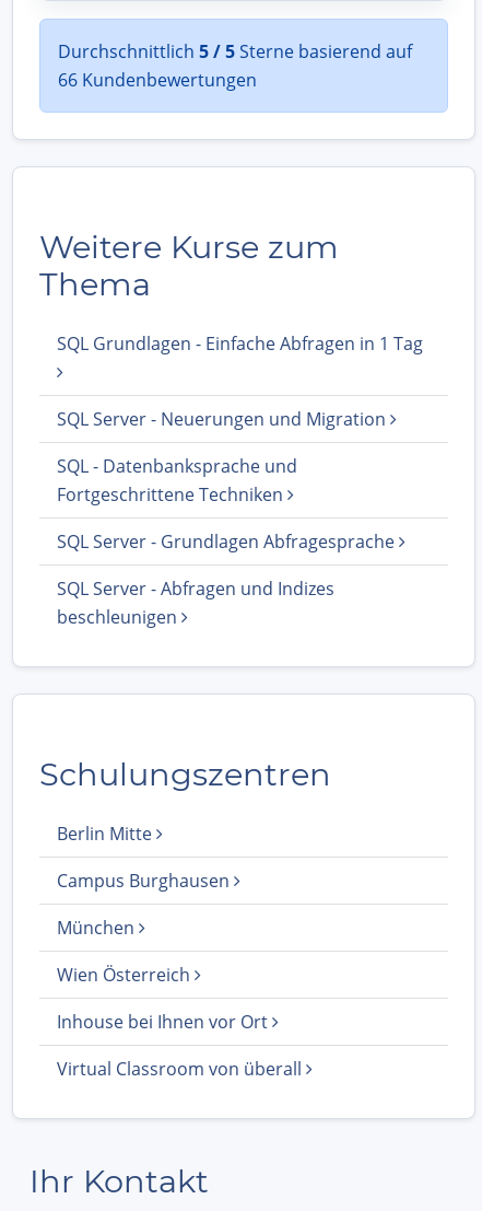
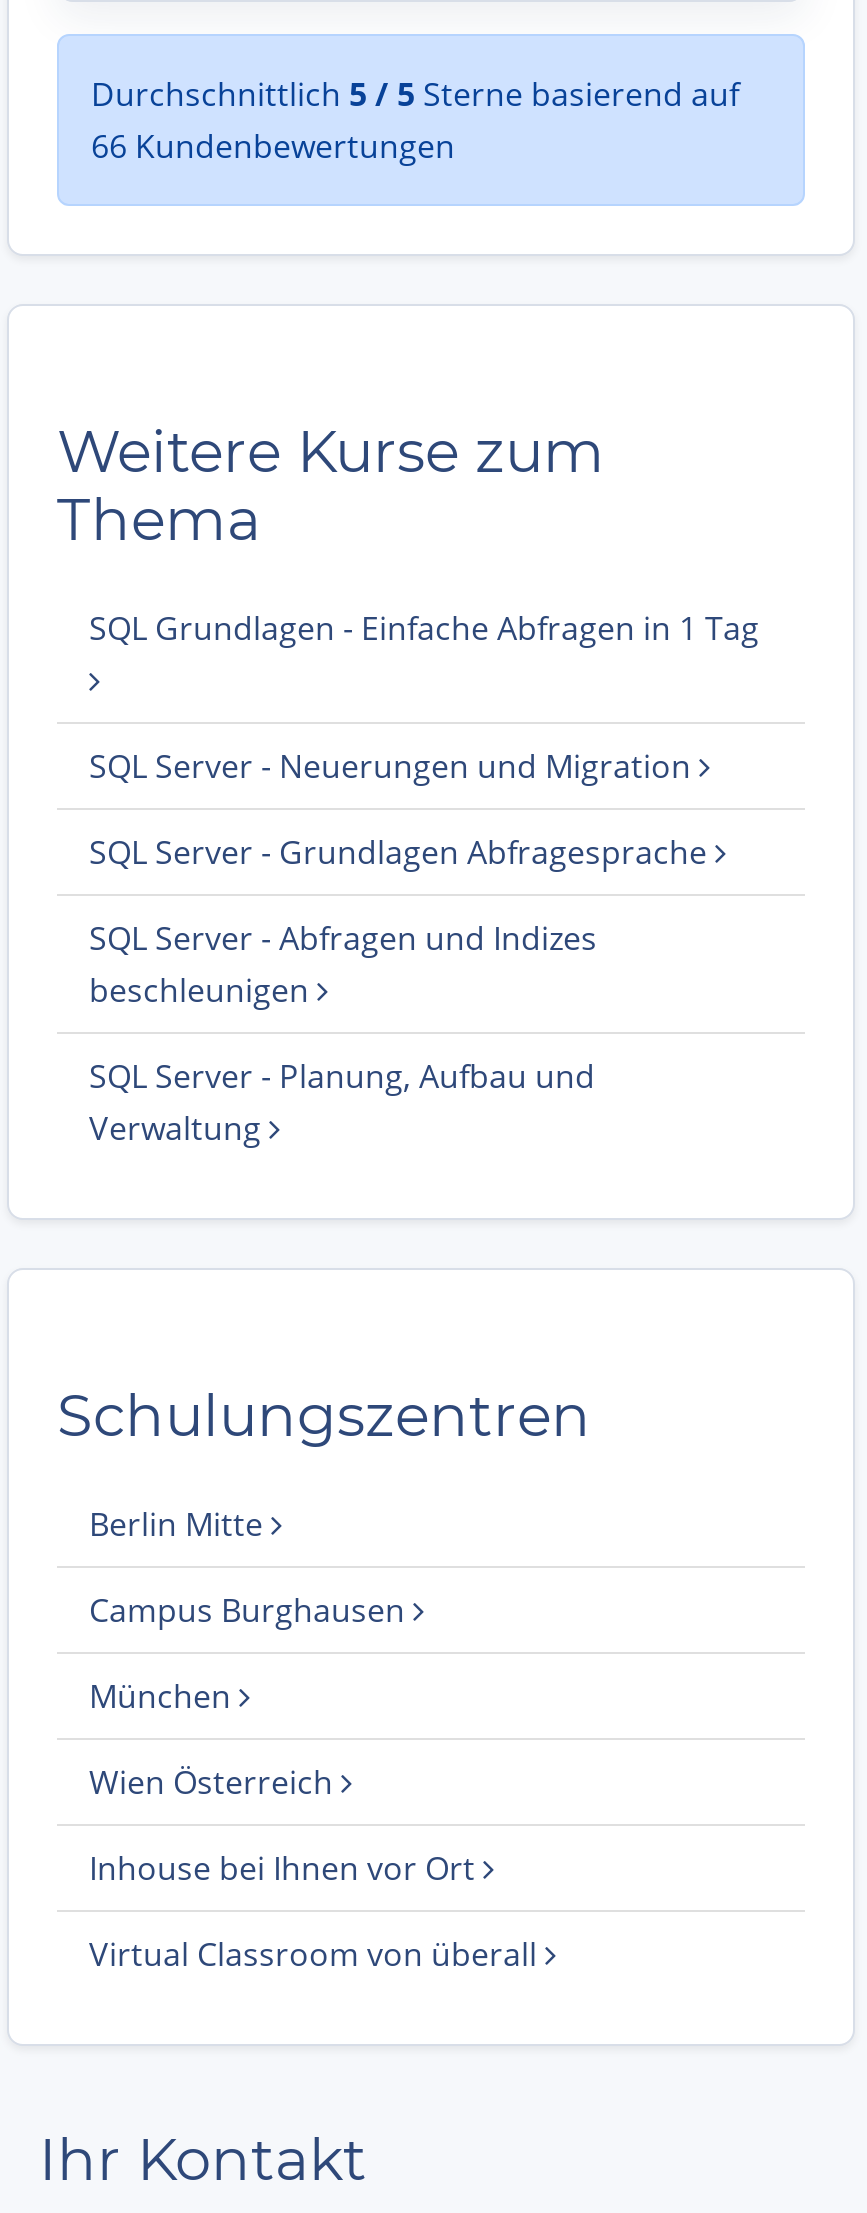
[57,454,297,506] SQL - Datenbanksprache und | Fortgeschrittene Techniken -> none
moved [57,529,399,629] -> [89,830,715,1012]: SQL Server - Grundlagen Abfragesprache | SQL Server - Abfragen und Indizes | beschleunigen
none -> [89,1054,595,1150] SQL Server - Planung, Aufbau und | Verwaltung

